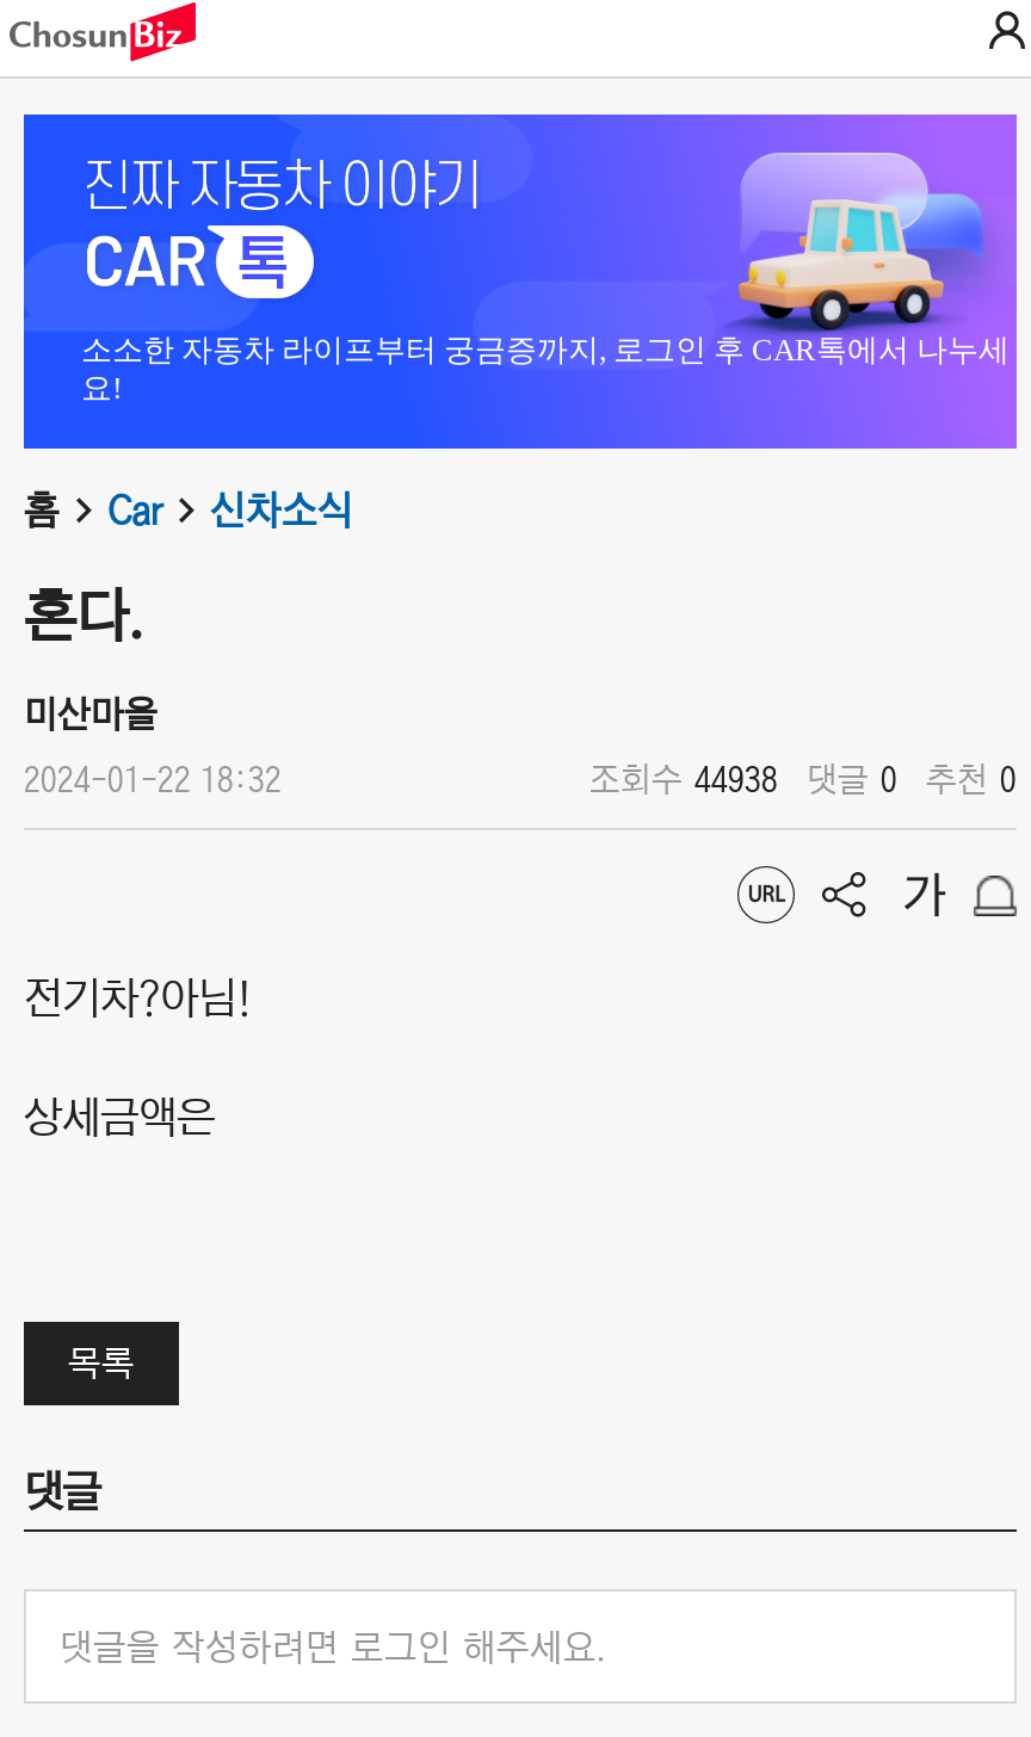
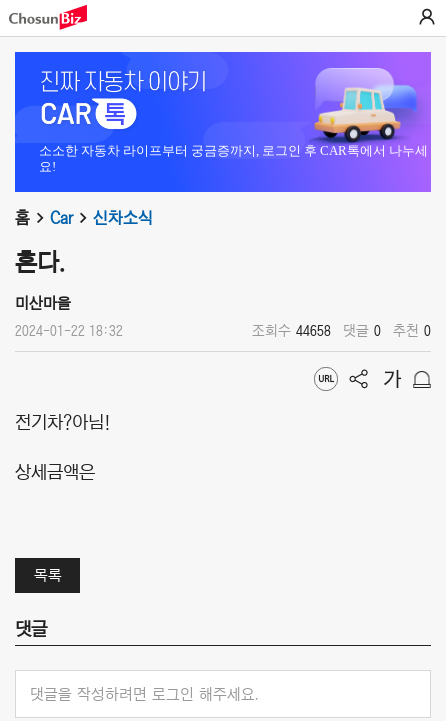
[589,756,1017,799] 조회수 44938 댓글 0 추천 0 -> [252,321,431,339] 조회수 44658 댓글 0 추천 0

